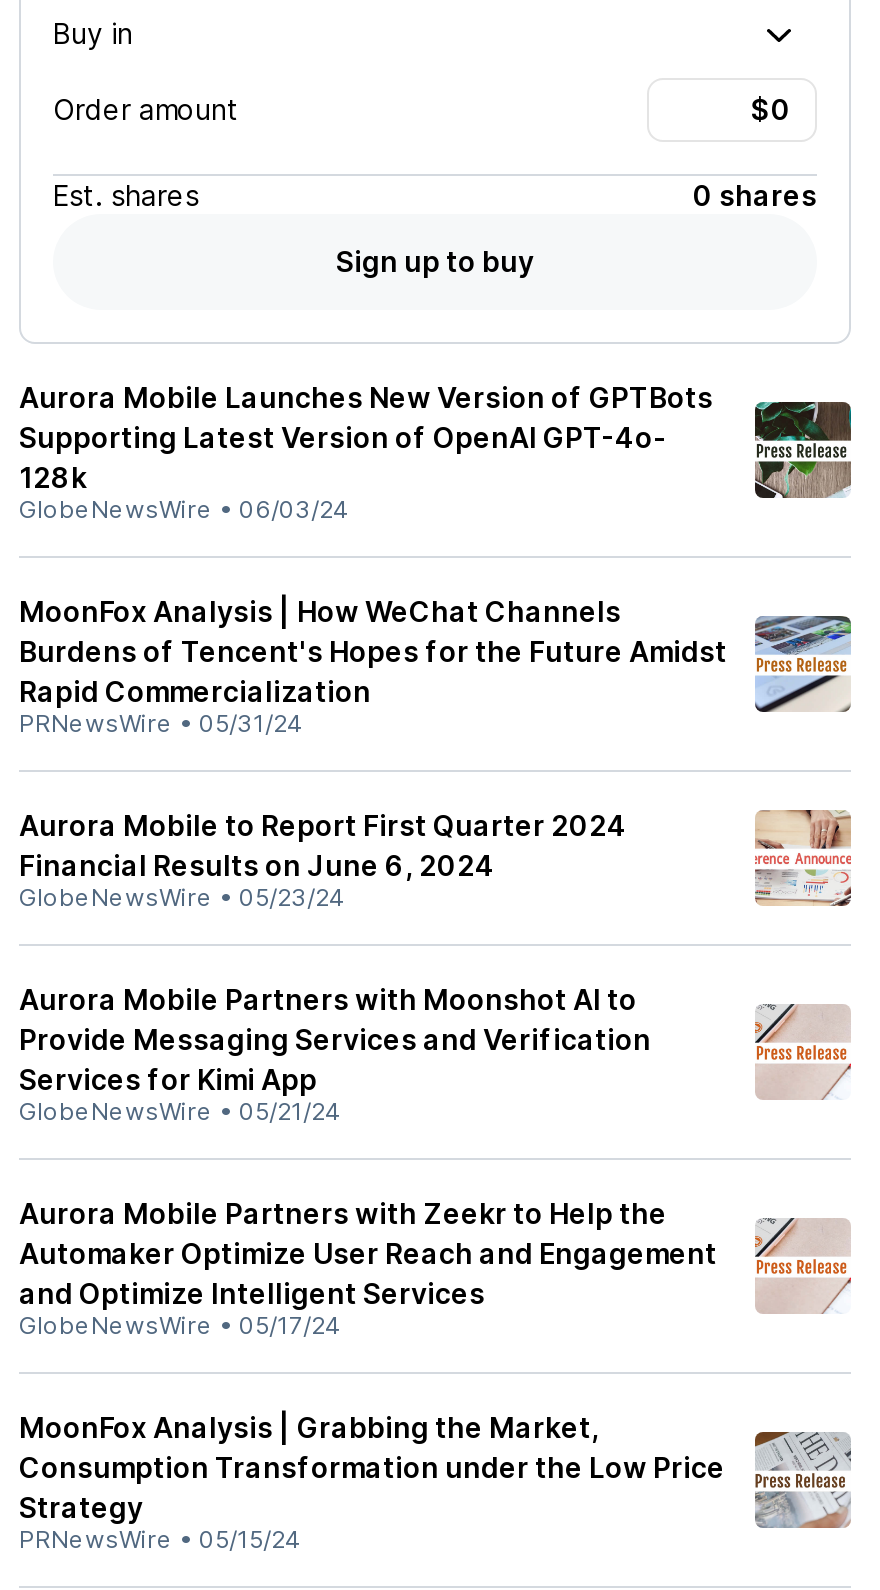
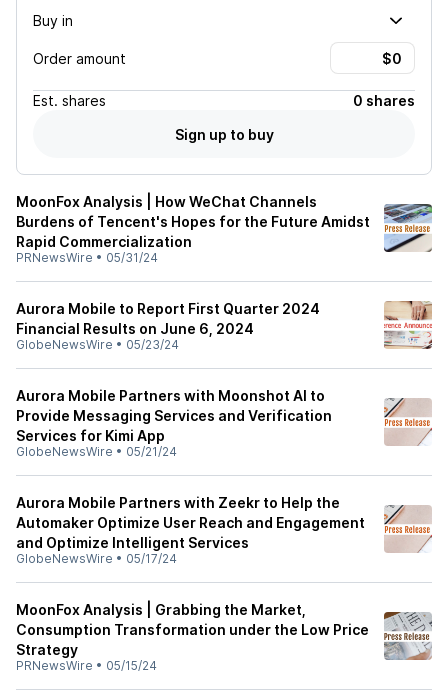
[19,379,853,523] [image] | Aurora Mobile Launches New Version of GPTBots | Supporting Latest Version of OpenAI GPT-4o- | 128k | GlobeNewsWire • 06/03/24 -> none

